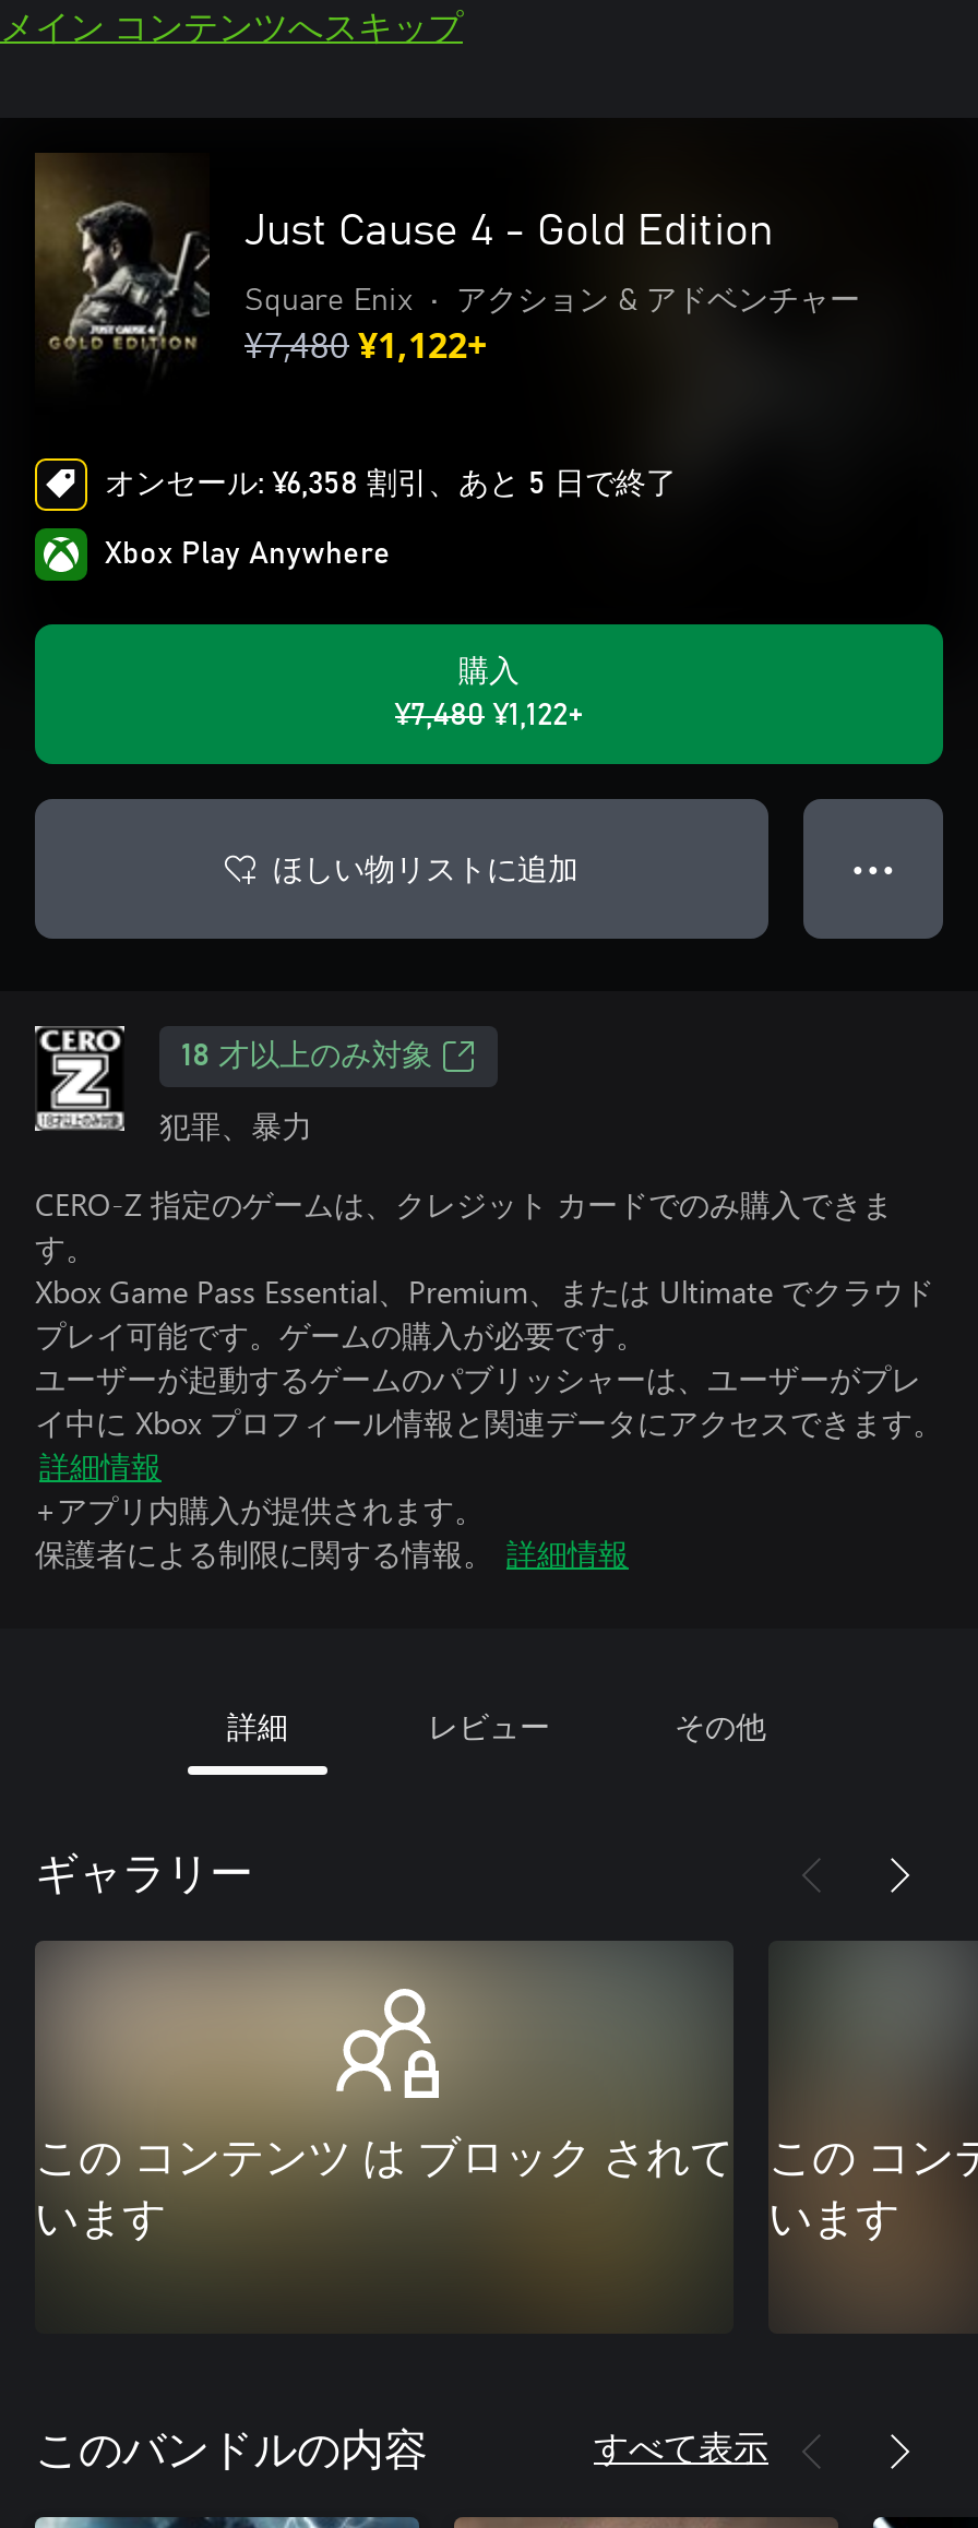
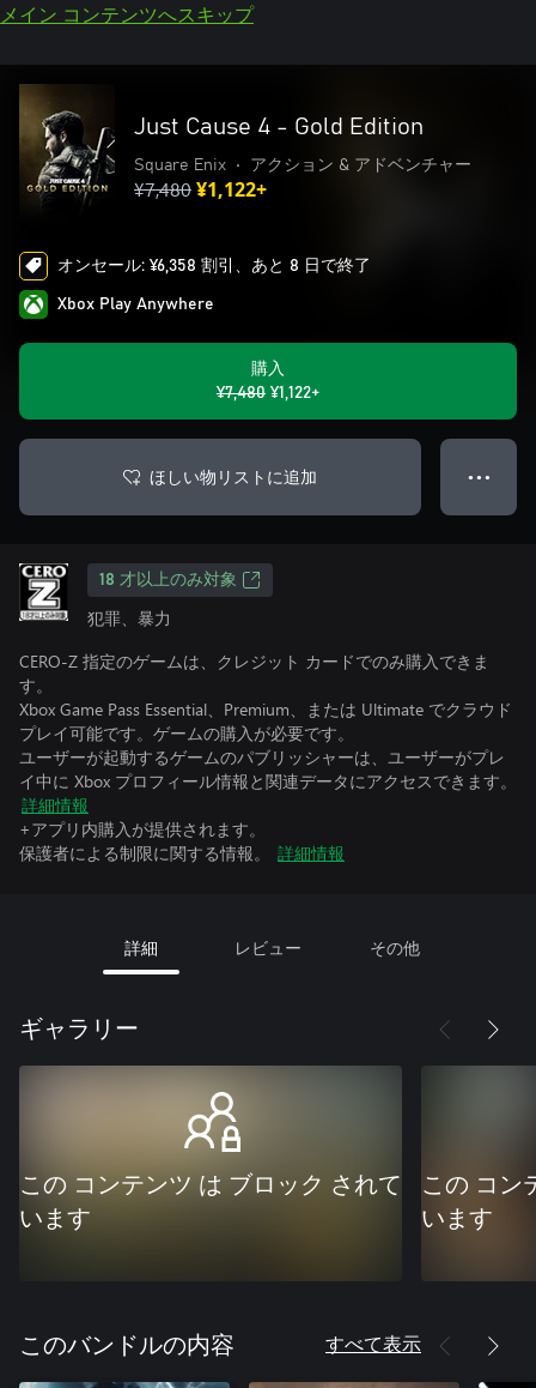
[105,469,677,500] オンセール: ¥6,358 割引、あと 5 日で終了 -> [57,258,371,274] オンセール: ¥6,358 割引、あと 8 日で終了

